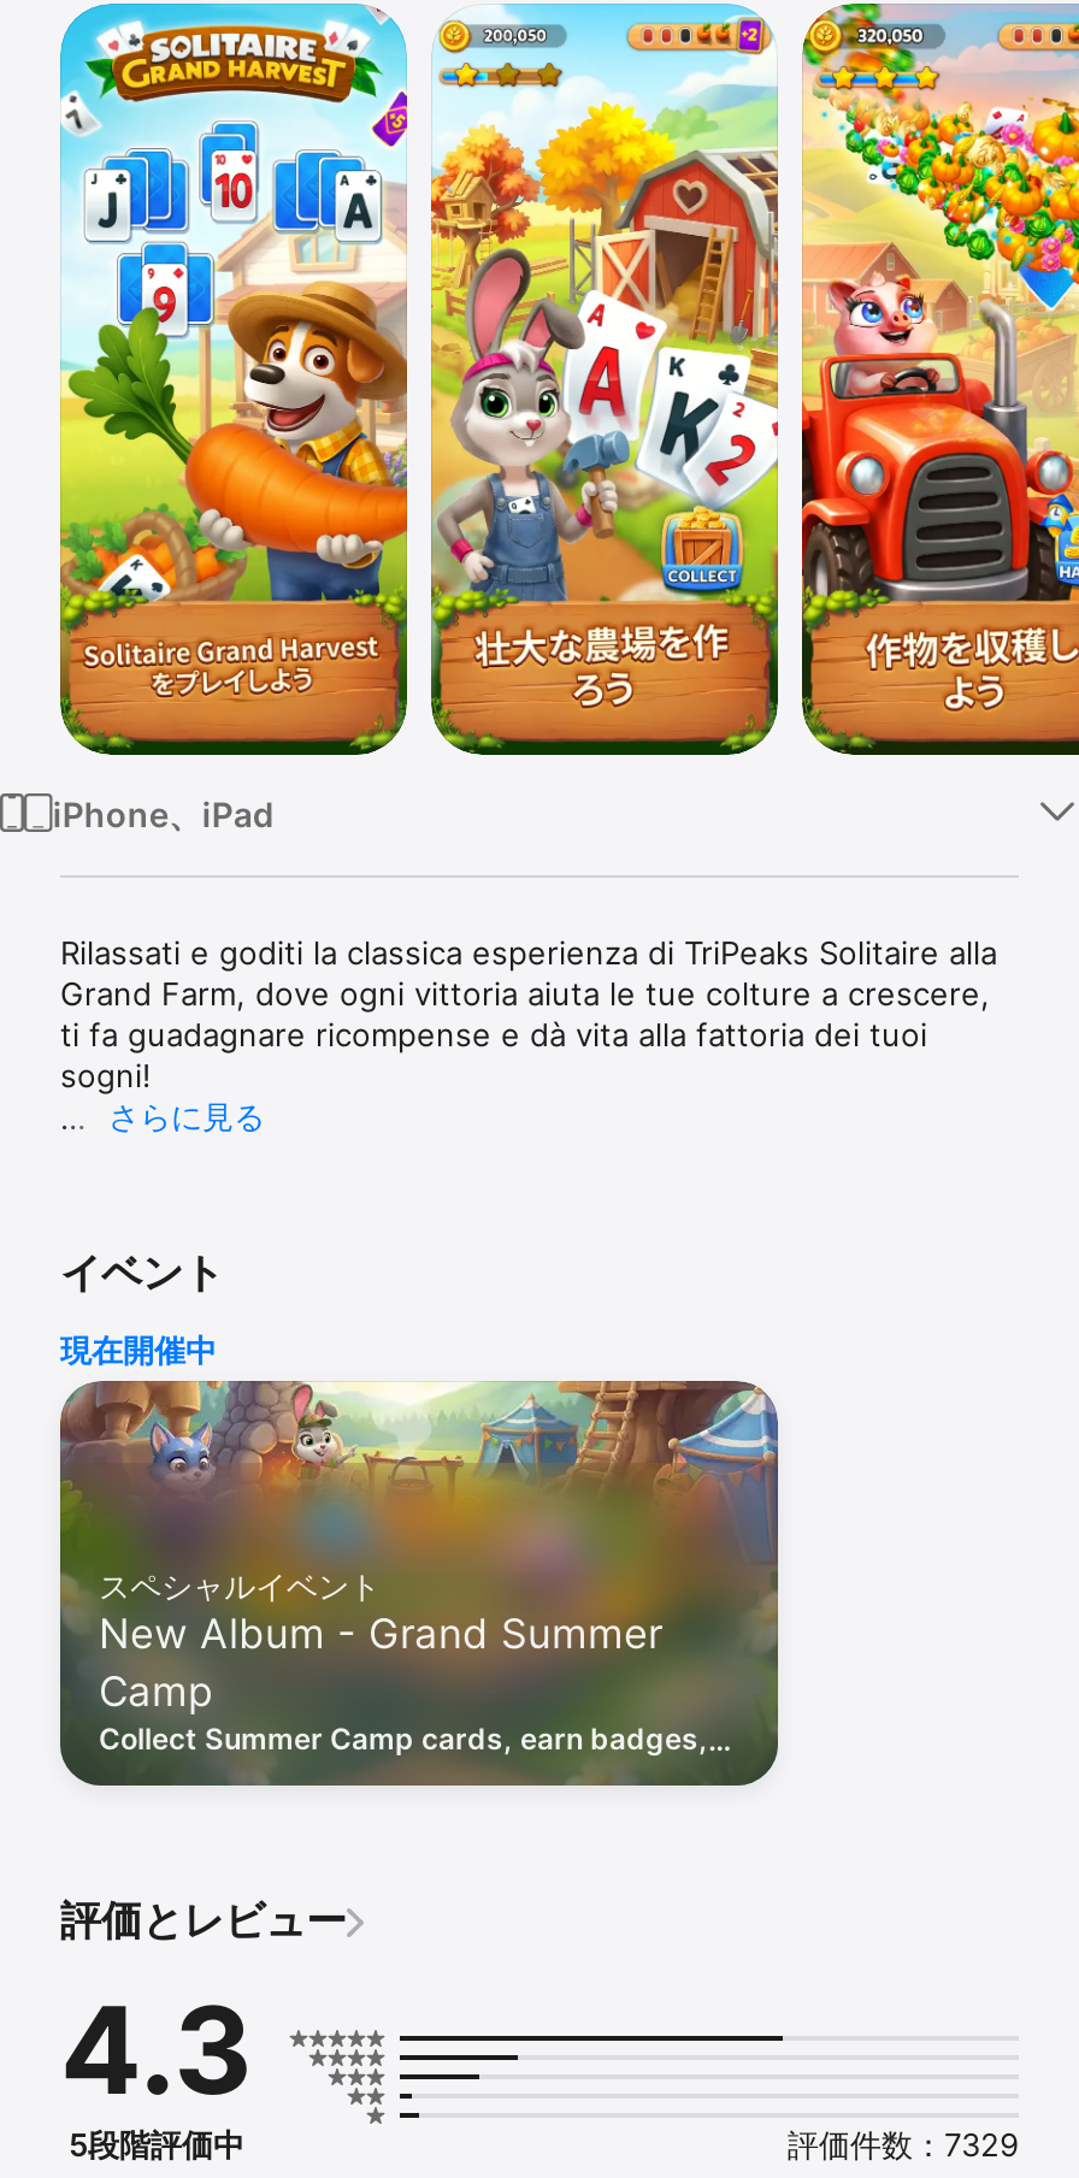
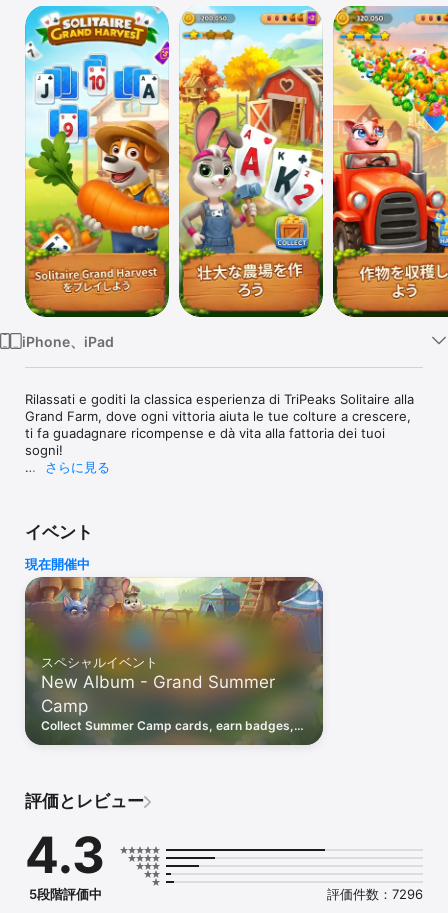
[788,2126,1019,2164] 評価件数：7329 -> [327,886,423,902] 評価件数：7296

